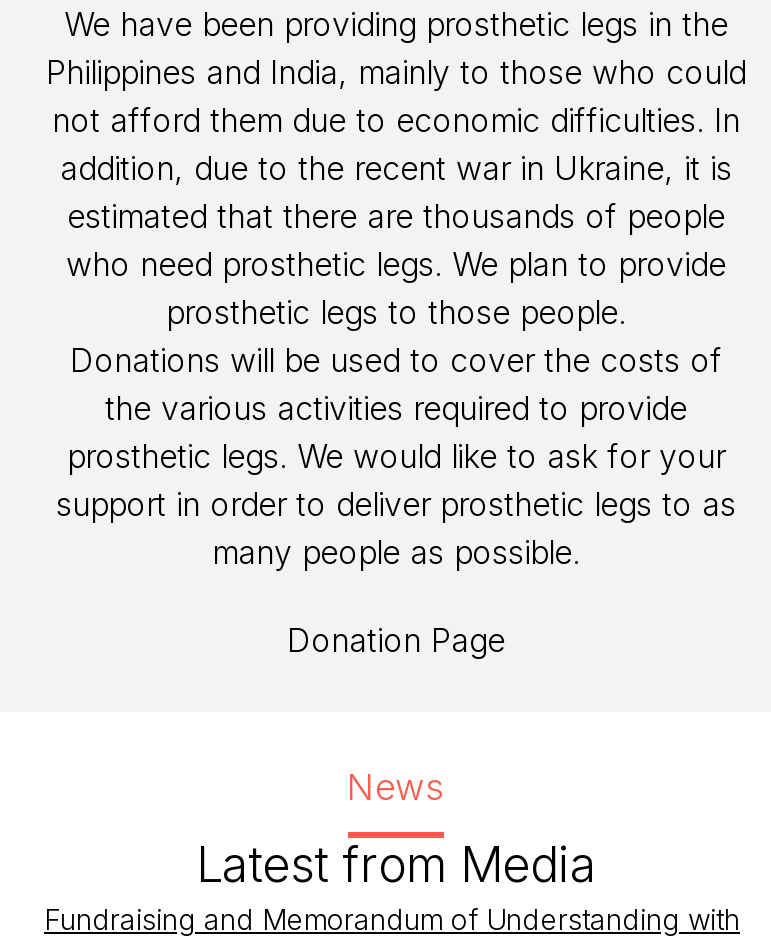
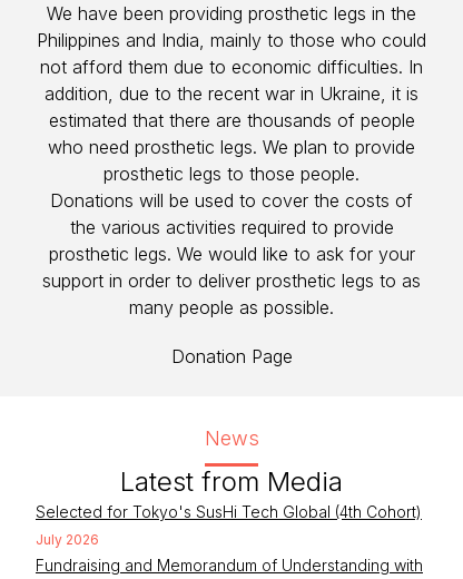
none -> [36,503,422,548] Selected for Tokyo's SusHi Tech Global (4th Cohort) | July 2026

